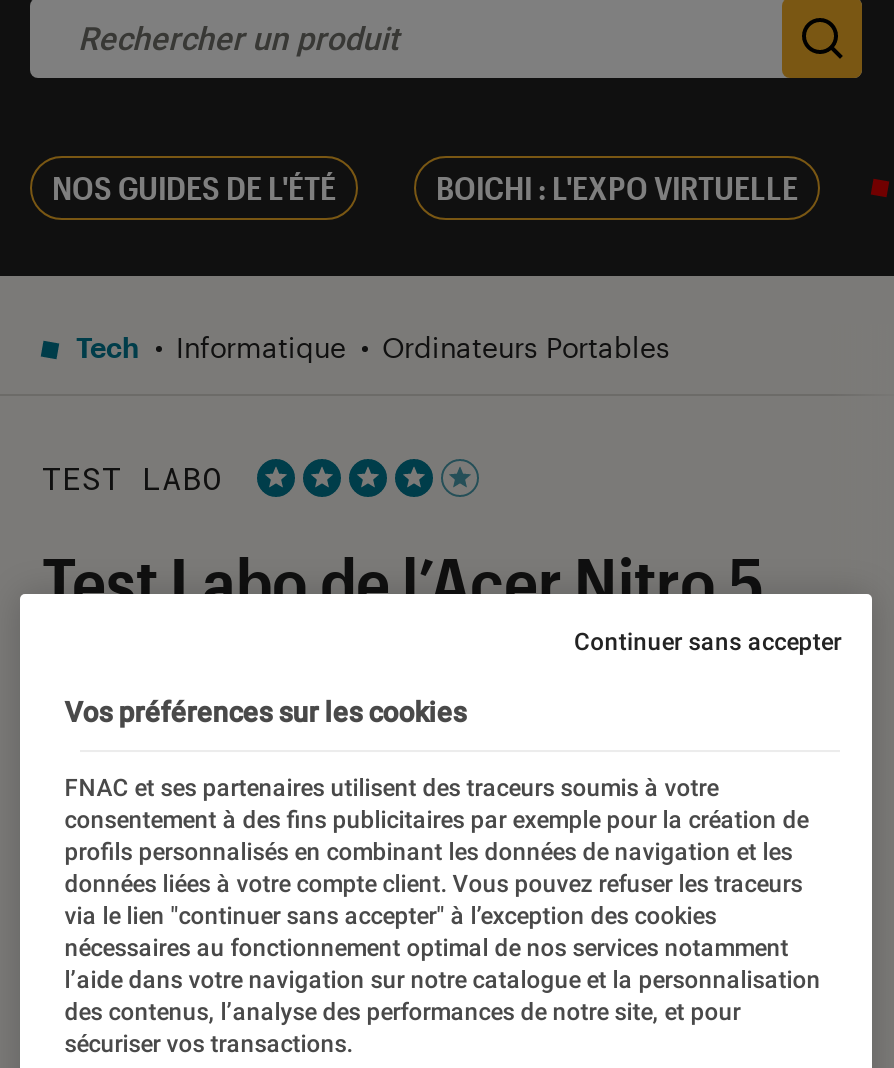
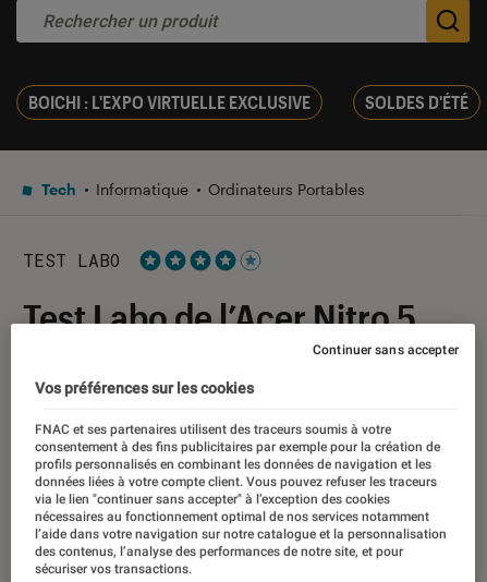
[52,168,798,206] NOS GUIDES DE L'ÉTÉ | BOICHI : L'EXPO VIRTUELLE -> [28,92,468,112] BOICHI : L'EXPO VIRTUELLE EXCLUSIVE | SOLDES D'ÉTÉ

